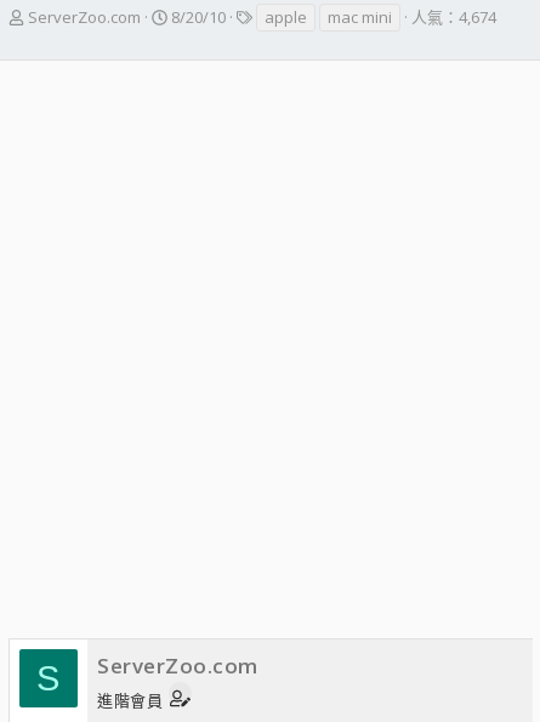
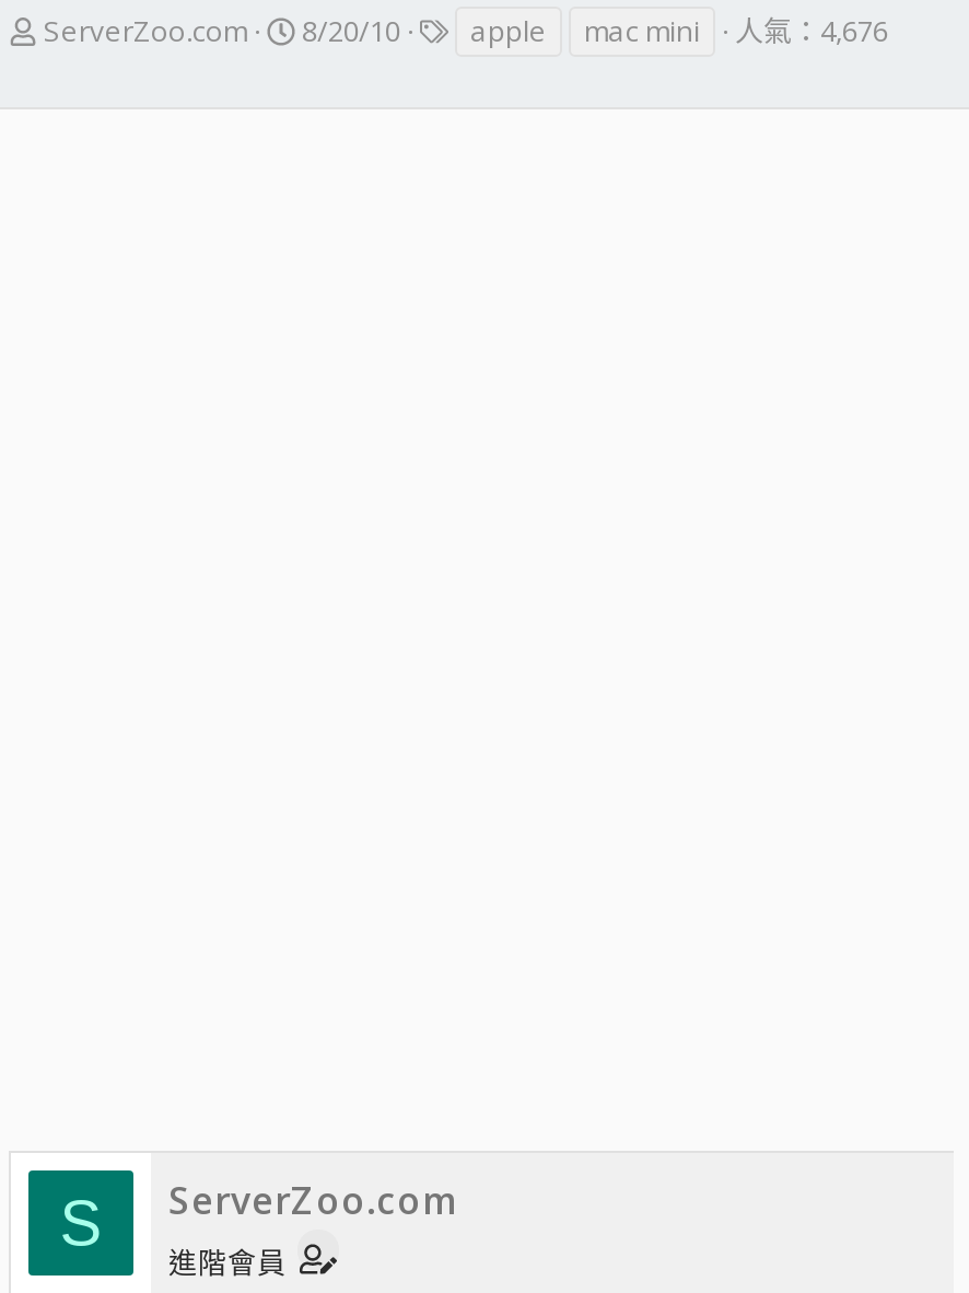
[411,6,496,28] 人氣：4,674 -> [735,11,888,50] 人氣：4,676

